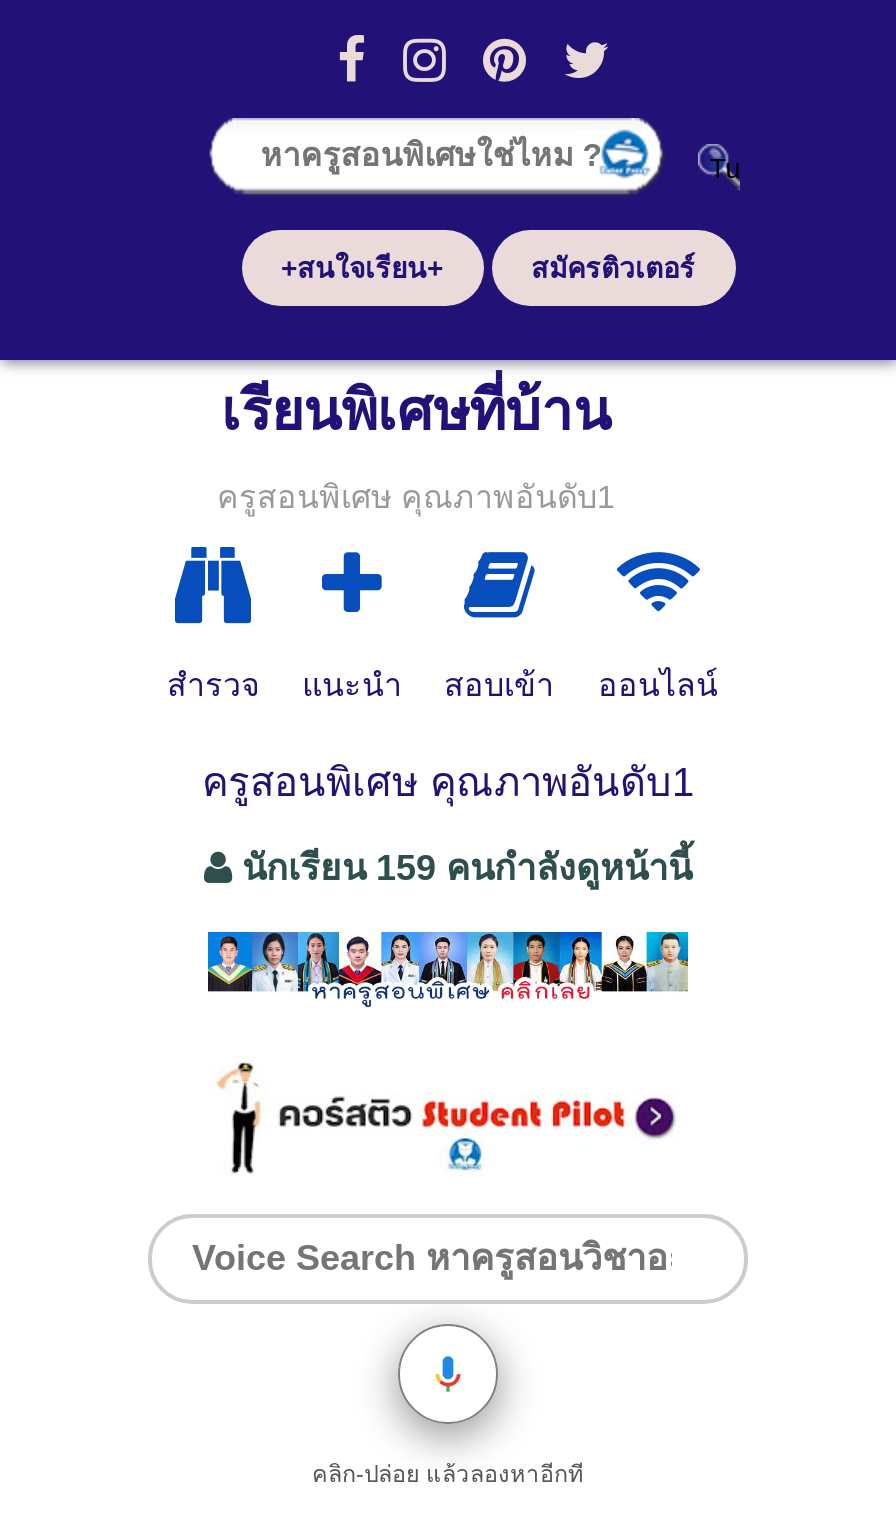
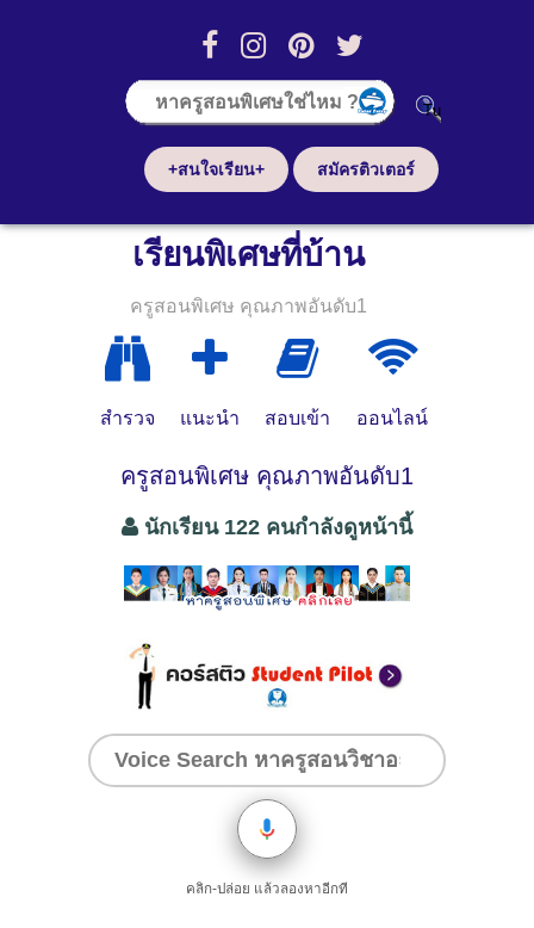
[232,848,692,888] นักเรียน 159 คนกำลังดูหน้านี้ -> [138,515,412,539] นักเรียน 122 คนกำลังดูหน้านี้

